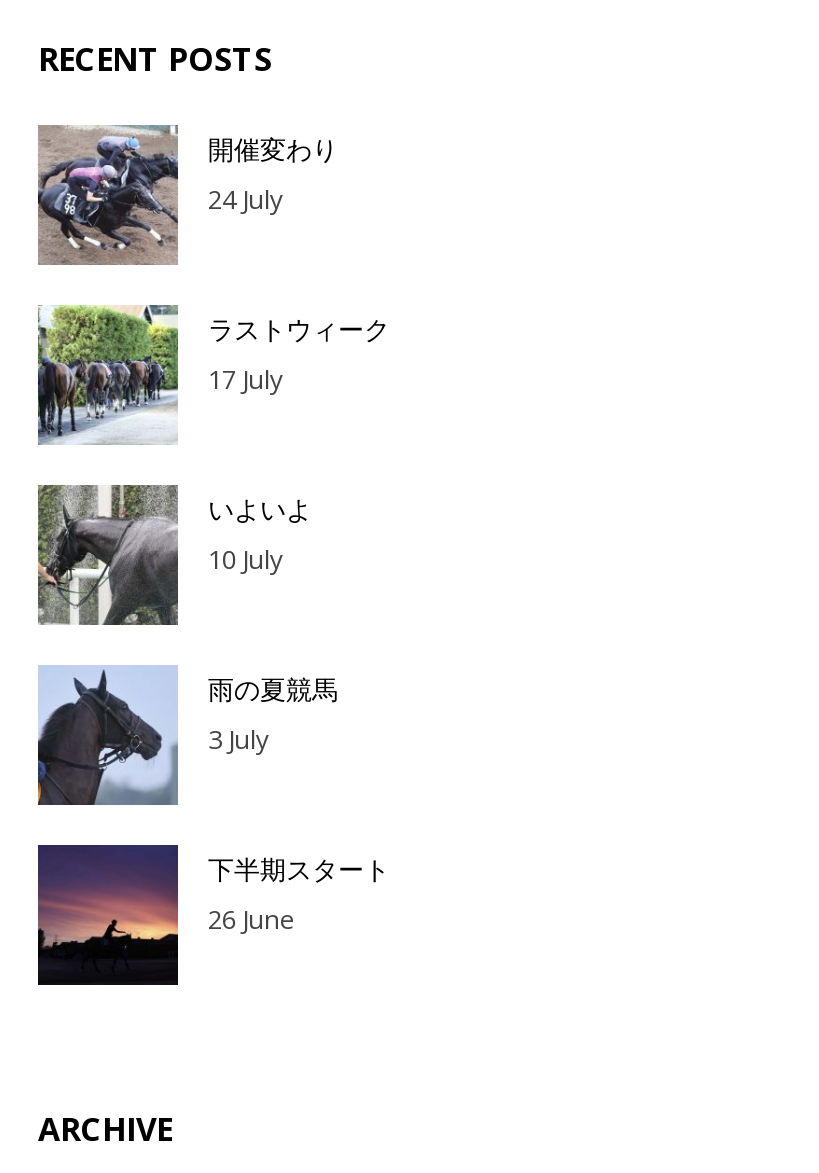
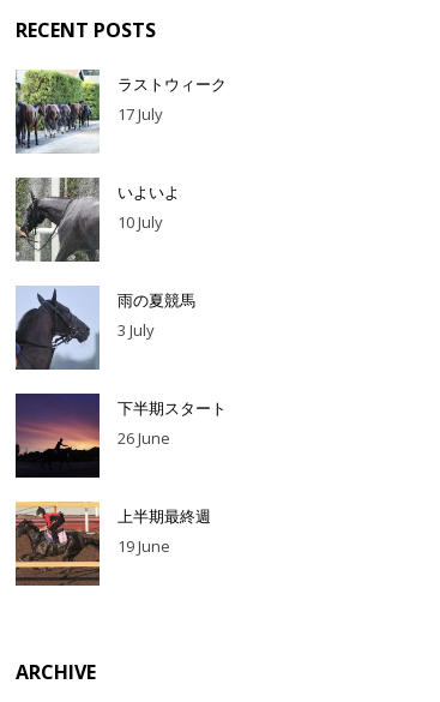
[36,124,338,266] [image] | 開催変わり | 24 July -> none
moved [34,302,390,936] -> [13,68,227,449]: [image] | ラストウィーク | 17 July | ... | 下半期スタート | 26 June
none -> [14,500,211,586] [image] | 上半期最終週 | 19 June

